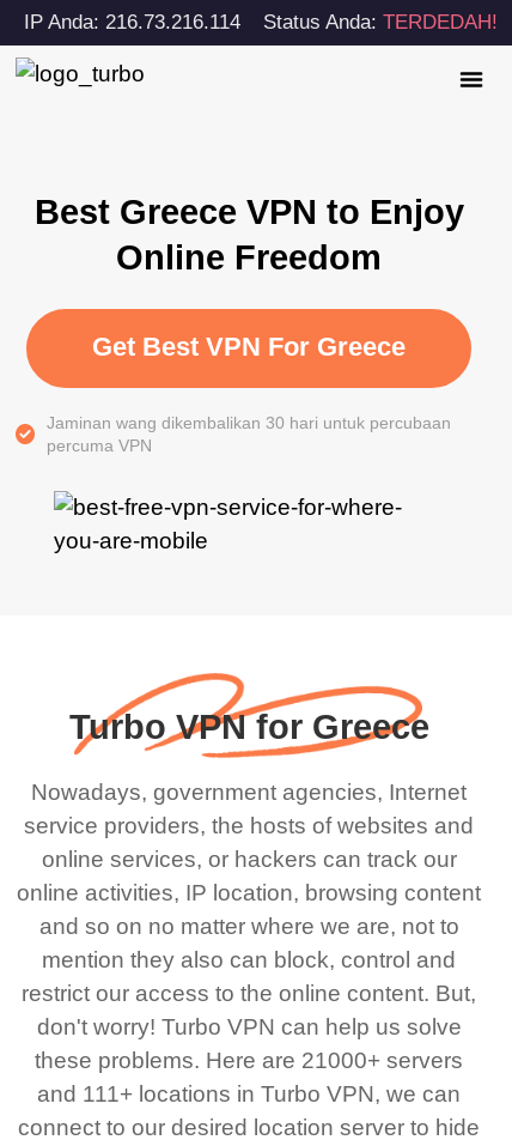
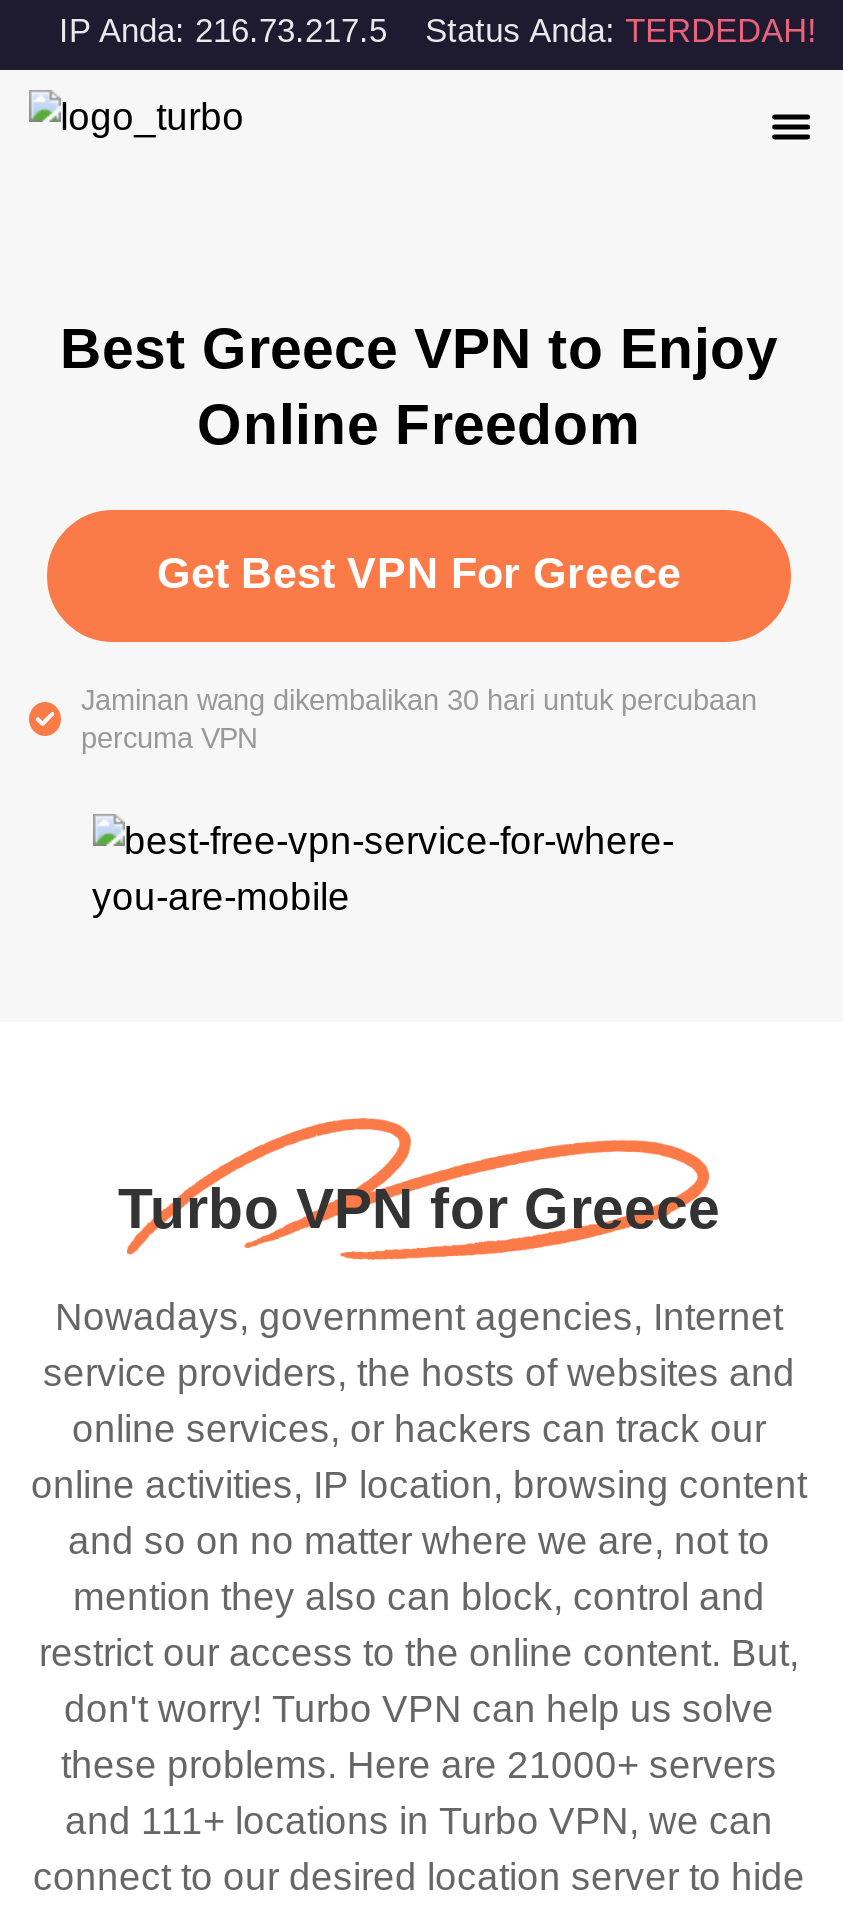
[23,11,497,34] IP Anda: 216.73.216.114 Status Anda: TERDEDAH! -> [59,12,817,50] IP Anda: 216.73.217.5 Status Anda: TERDEDAH!

